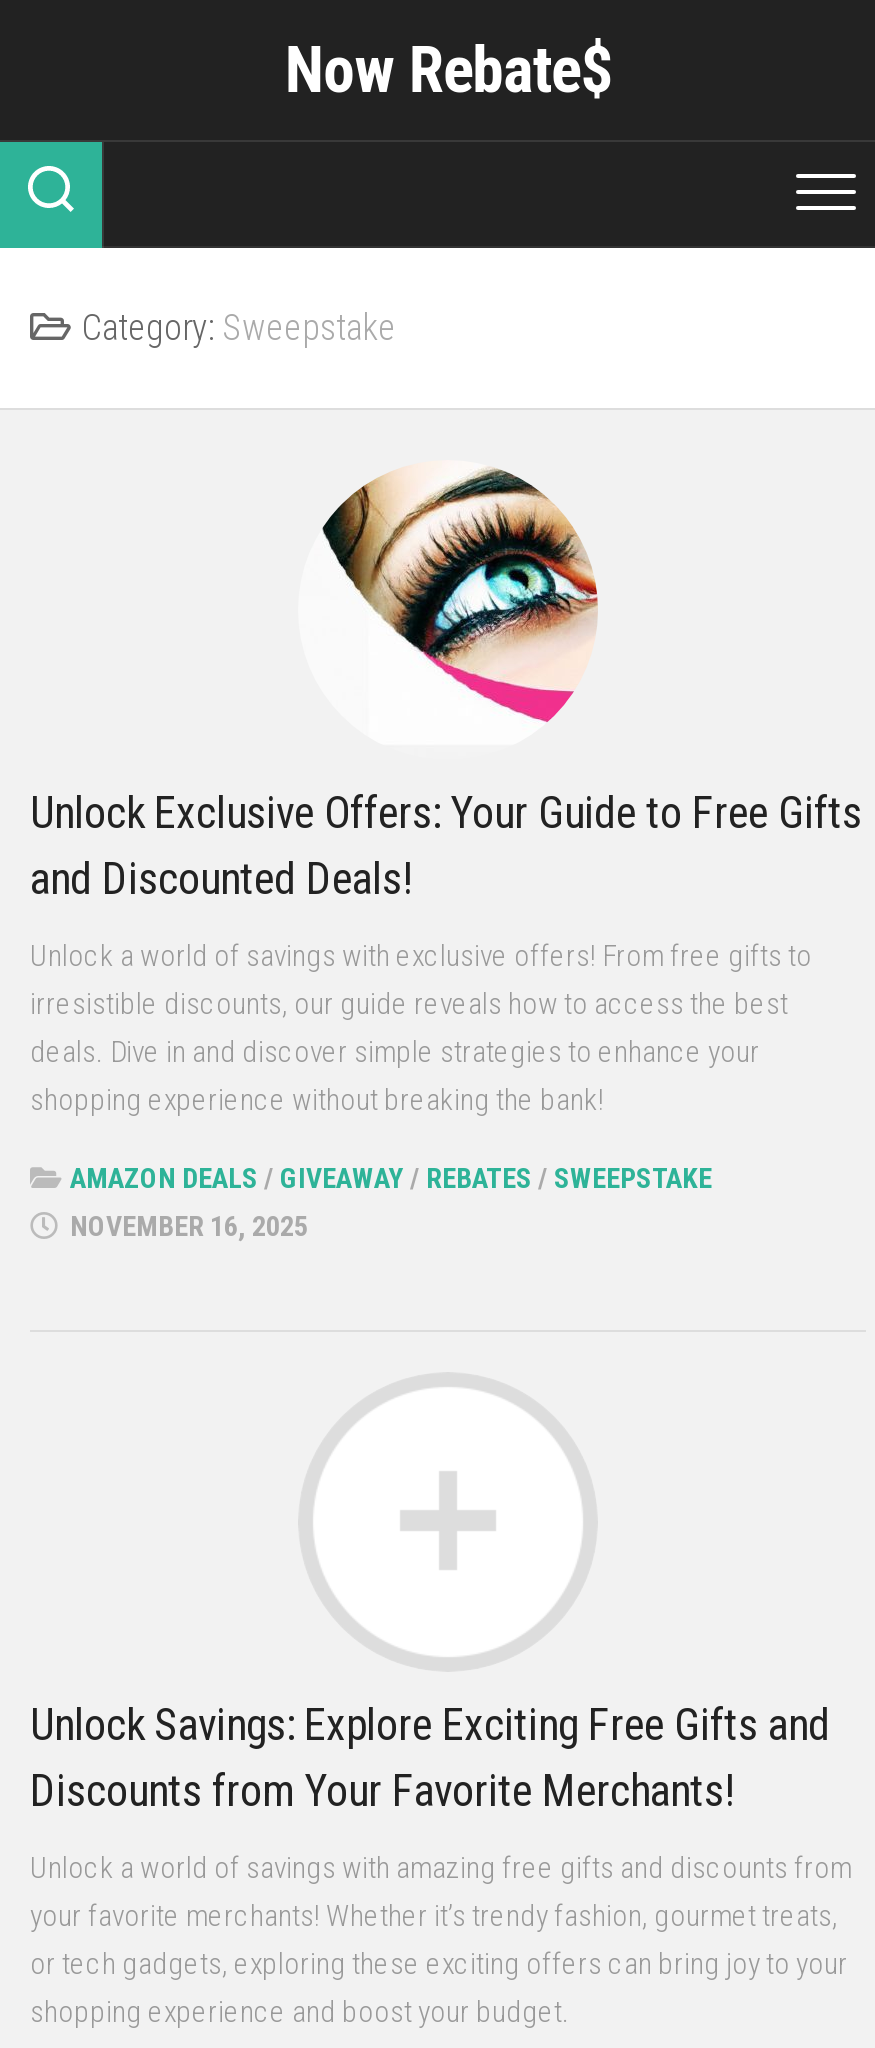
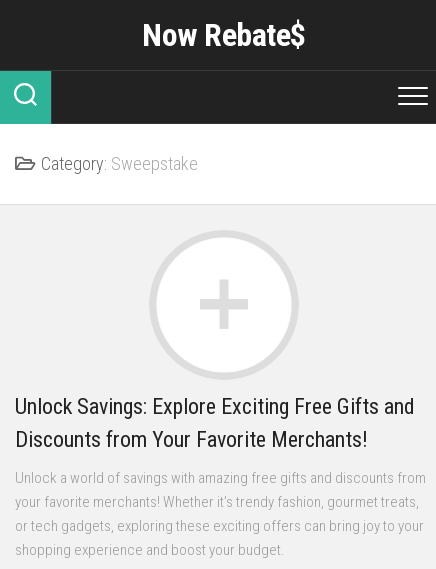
[30,464,862,1242] [image] | Unlock Exclusive Offers: Your Guide to Free Gifts | and Discounted Deals! | Unlock a world of savings with exclusive offers! From free gifts to | irresistible discounts, our guide reveals how to access the best | deals. Dive in and discover simple strategies to enhance your | shopping experience without breaking the bank! | AMAZON DEALS / GIVEAWAY / REBATES / SWEEPSTAKE | NOVEMBER 16, 2025 -> none

